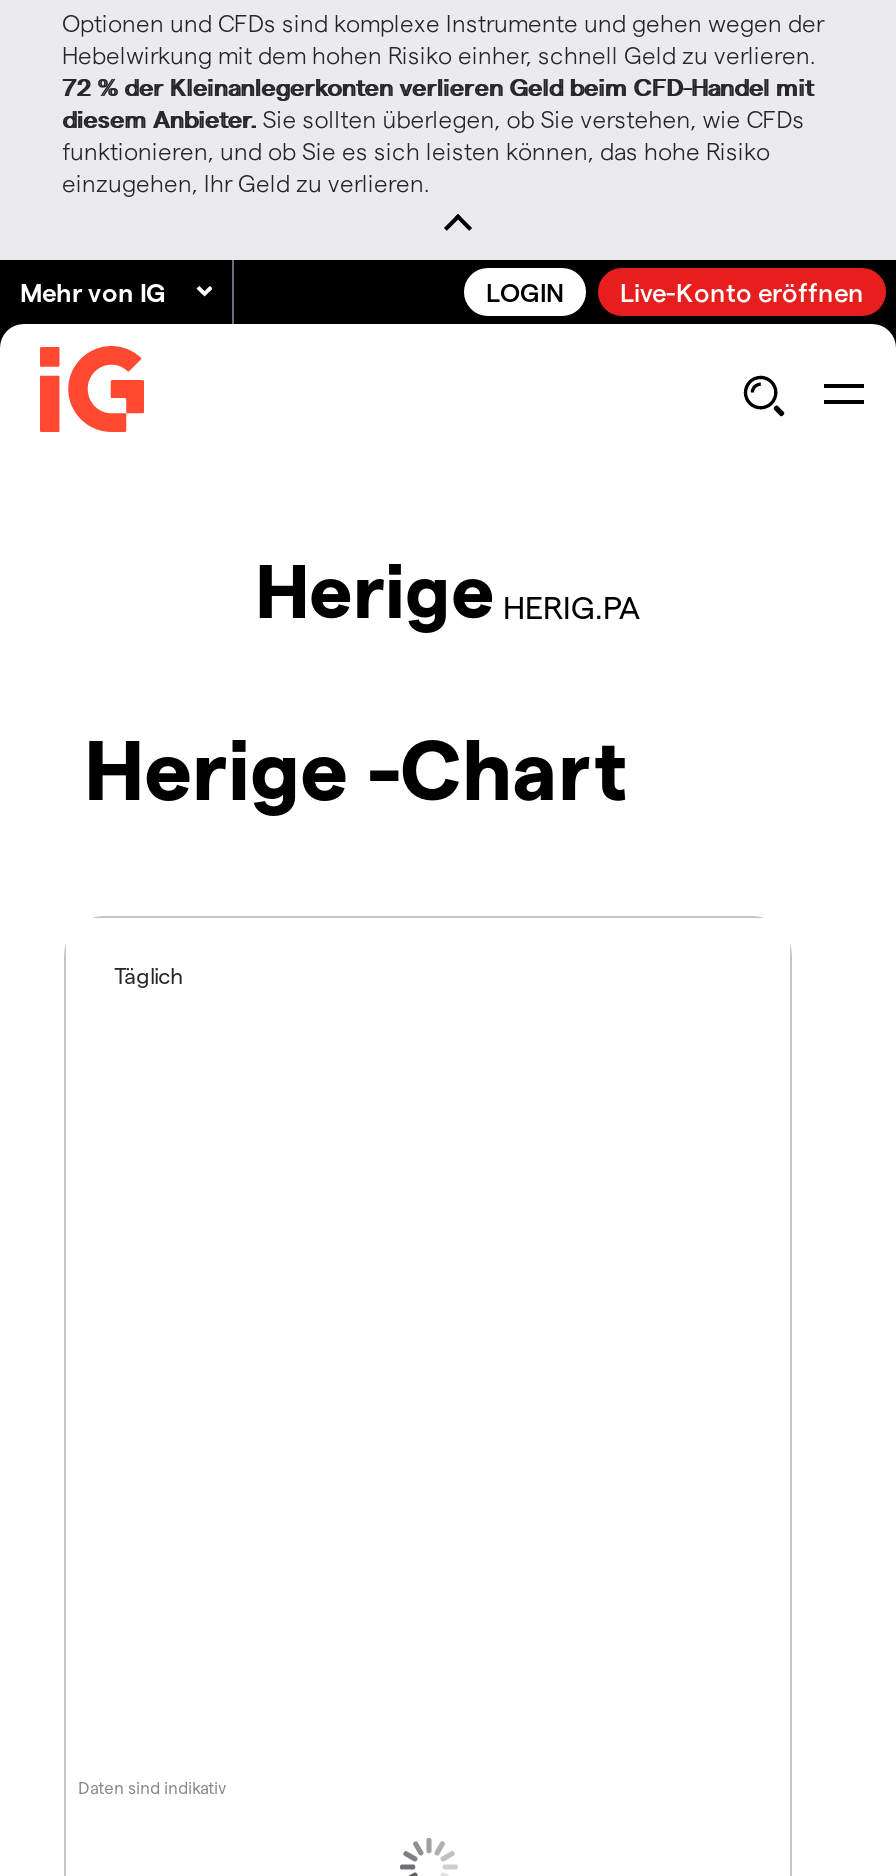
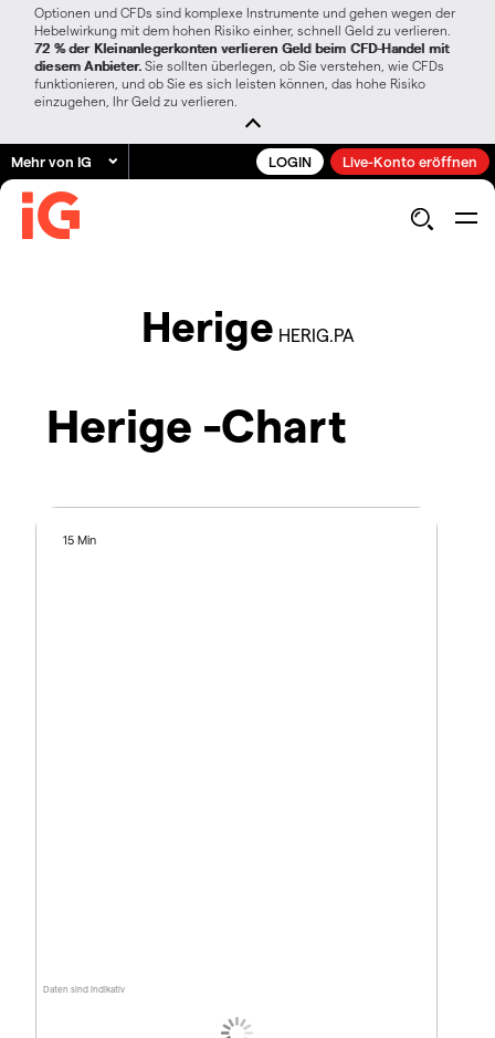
[114,963,182,989] Täglich -> [63,533,96,547] 15 Min

